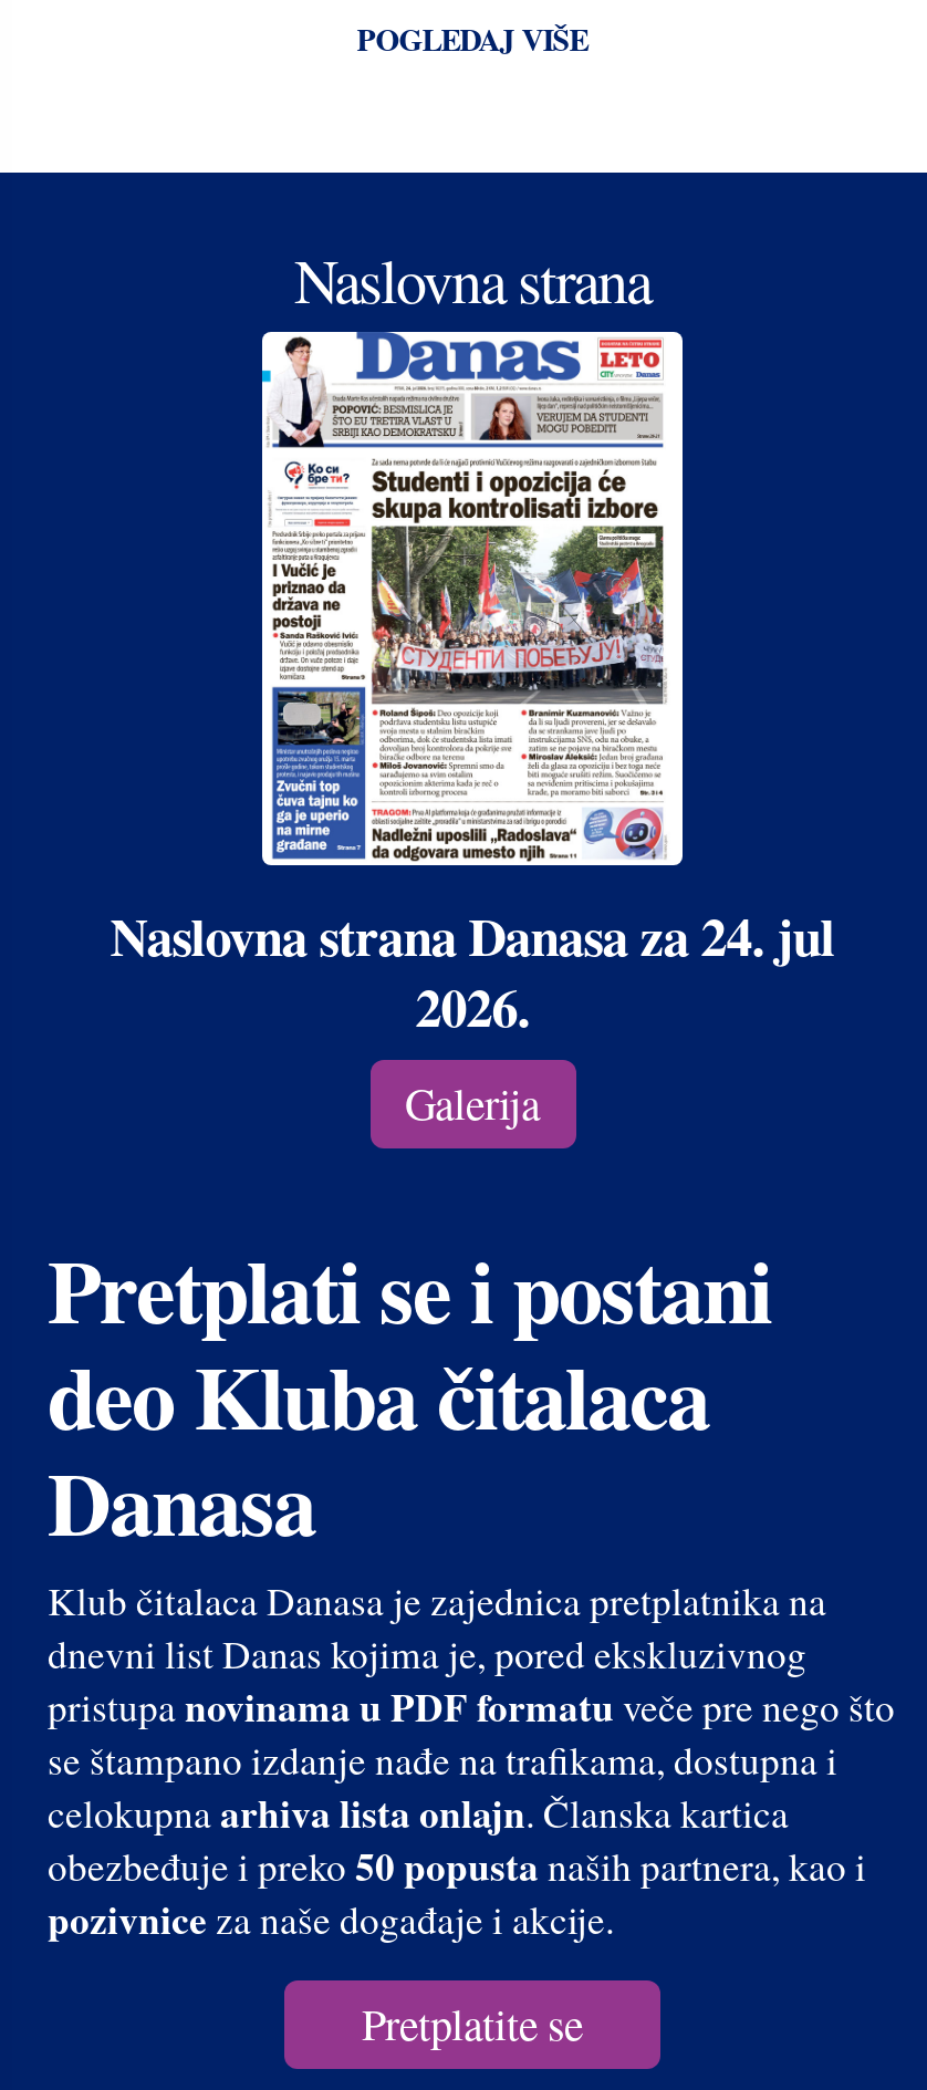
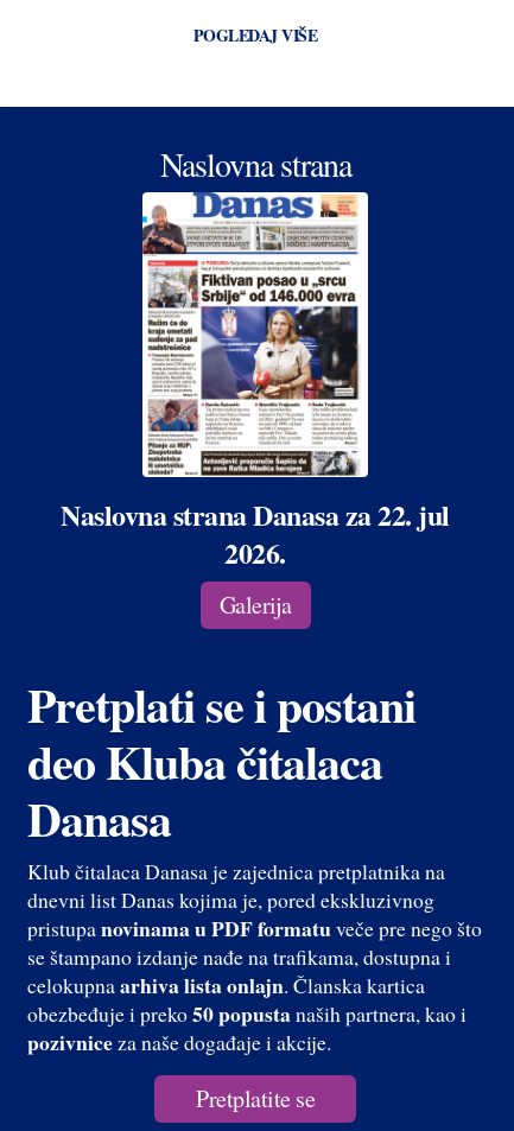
[110,336,835,974] [image] | Naslovna strana Danasa za 24. jul -> [61,193,450,535] [image] | Naslovna strana Danasa za 22. jul

